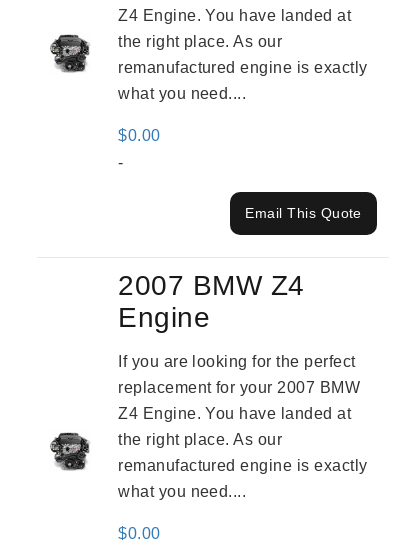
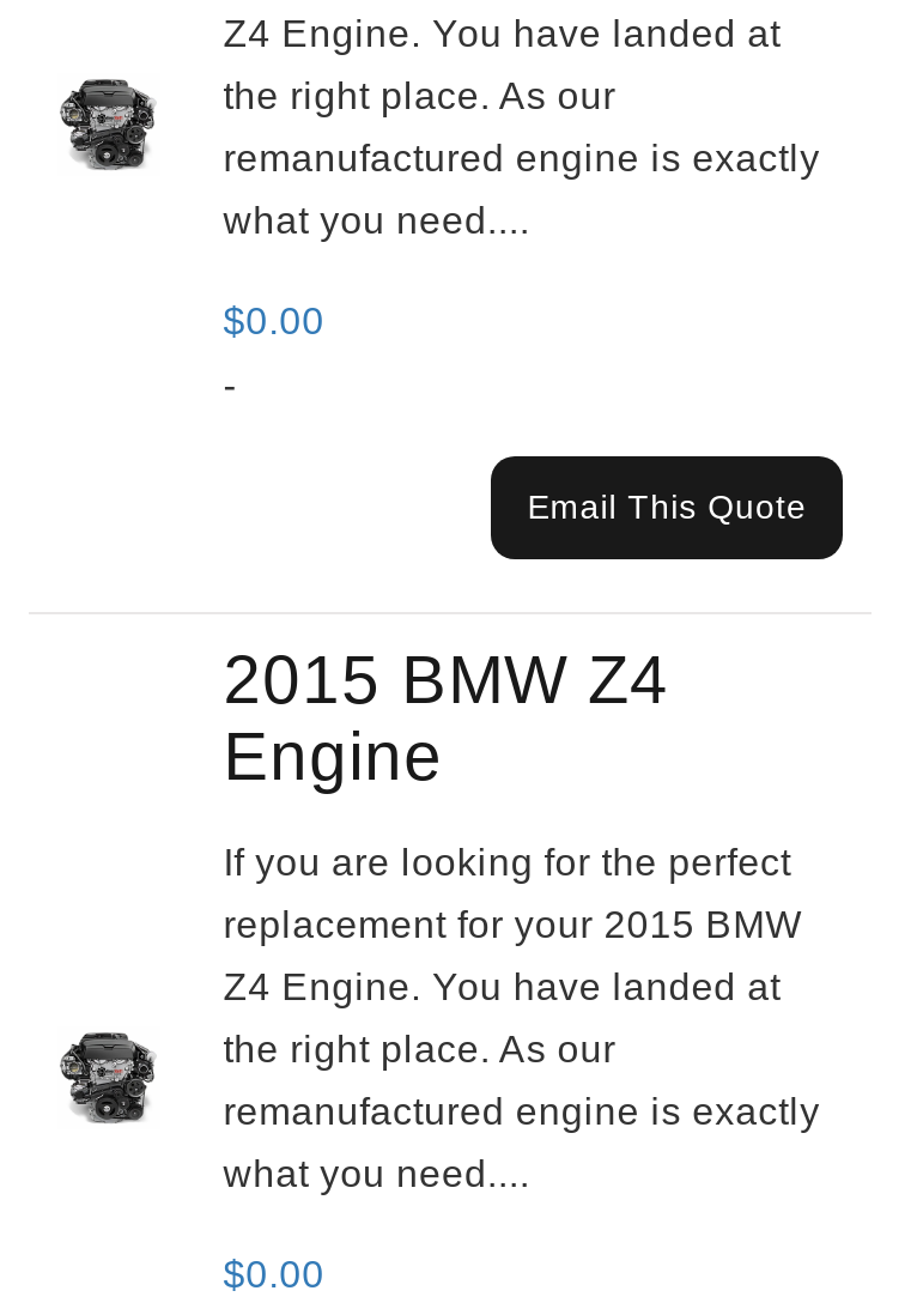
[118,270,304,301] 2007 BMW Z4 -> [223,643,669,718] 2015 BMW Z4
[118,379,360,396] replacement for your 2007 BMW -> [223,904,802,945] replacement for your 2015 BMW

